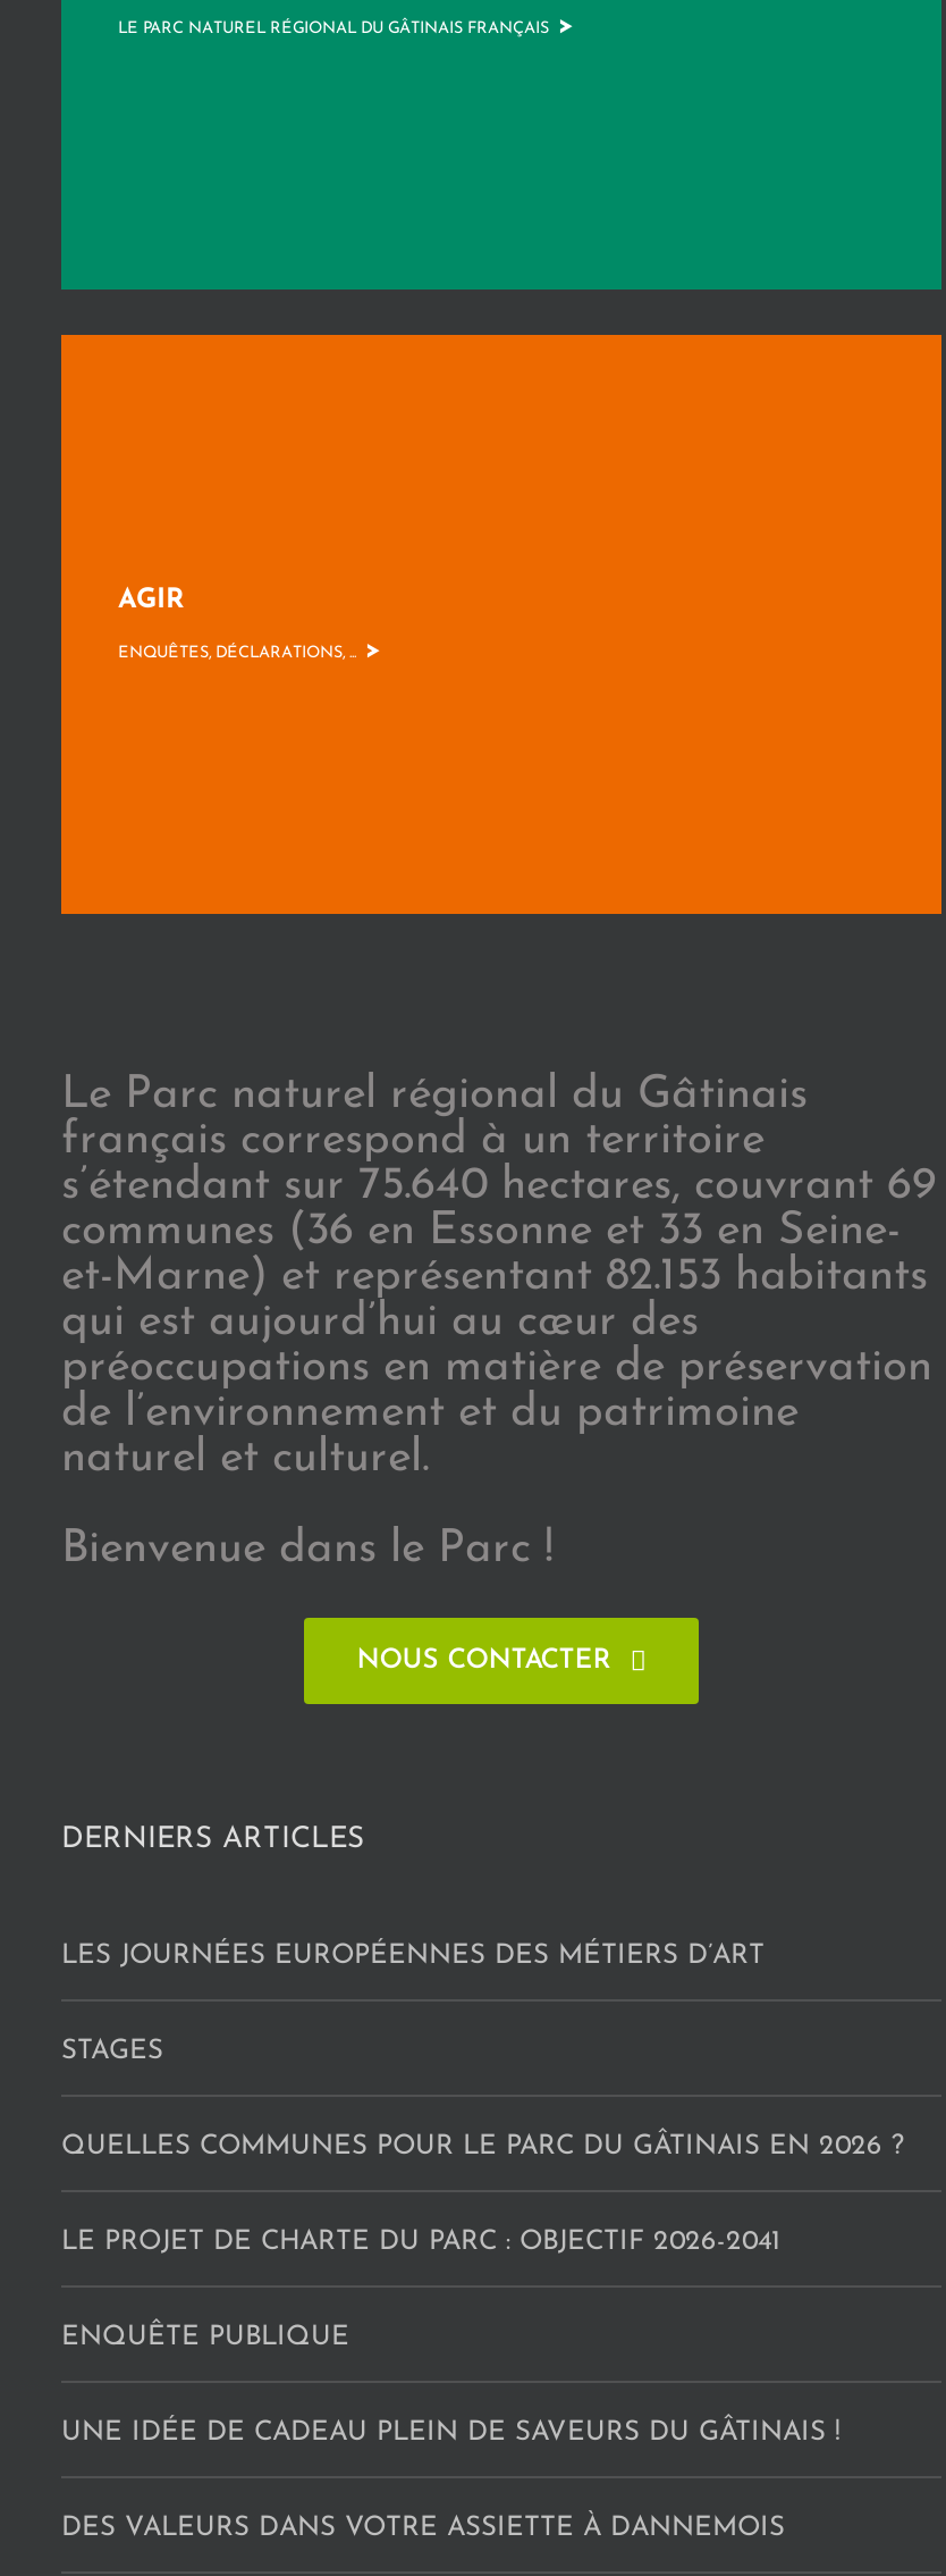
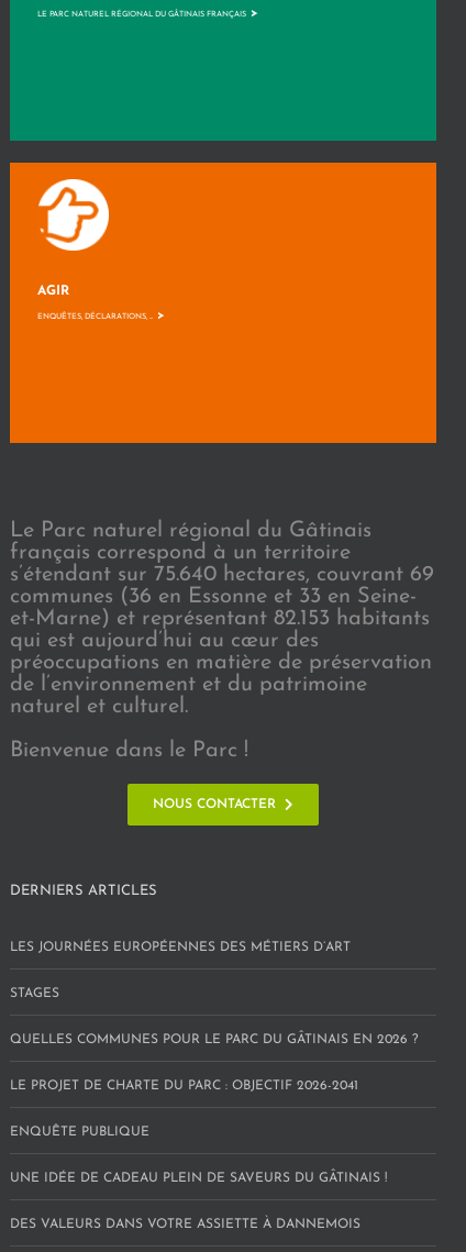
none -> [37,178,110,252] [image]

